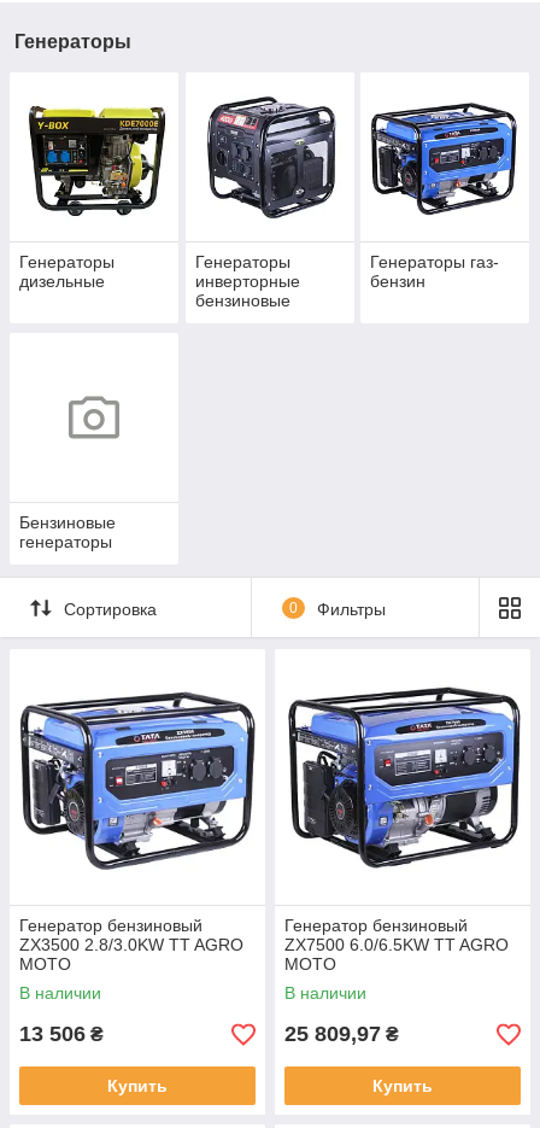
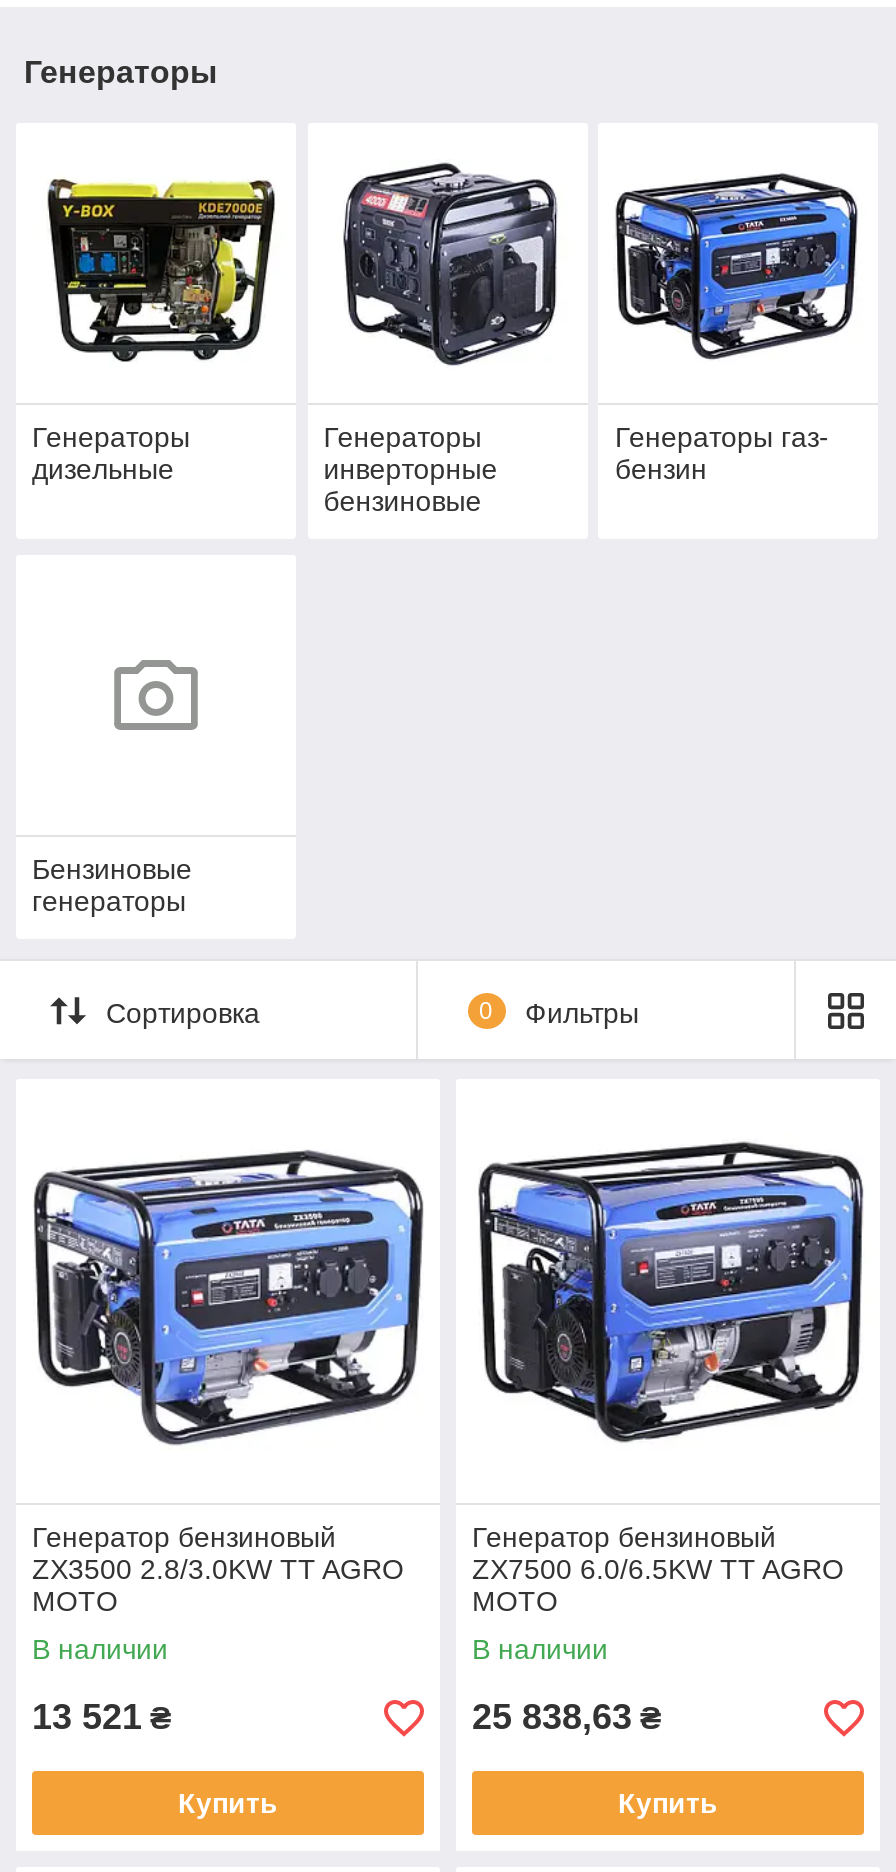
[19,1022,104,1046] 13 506 ₴ -> [32,1697,172,1737] 13 521 ₴
[284,1022,399,1046] 25 809,97 ₴ -> [472,1697,662,1737] 25 838,63 ₴

